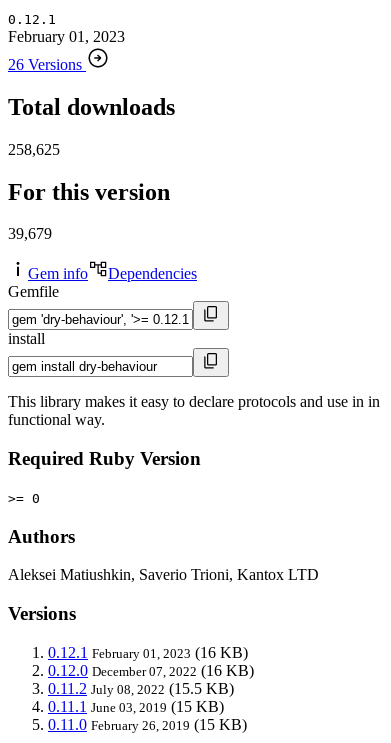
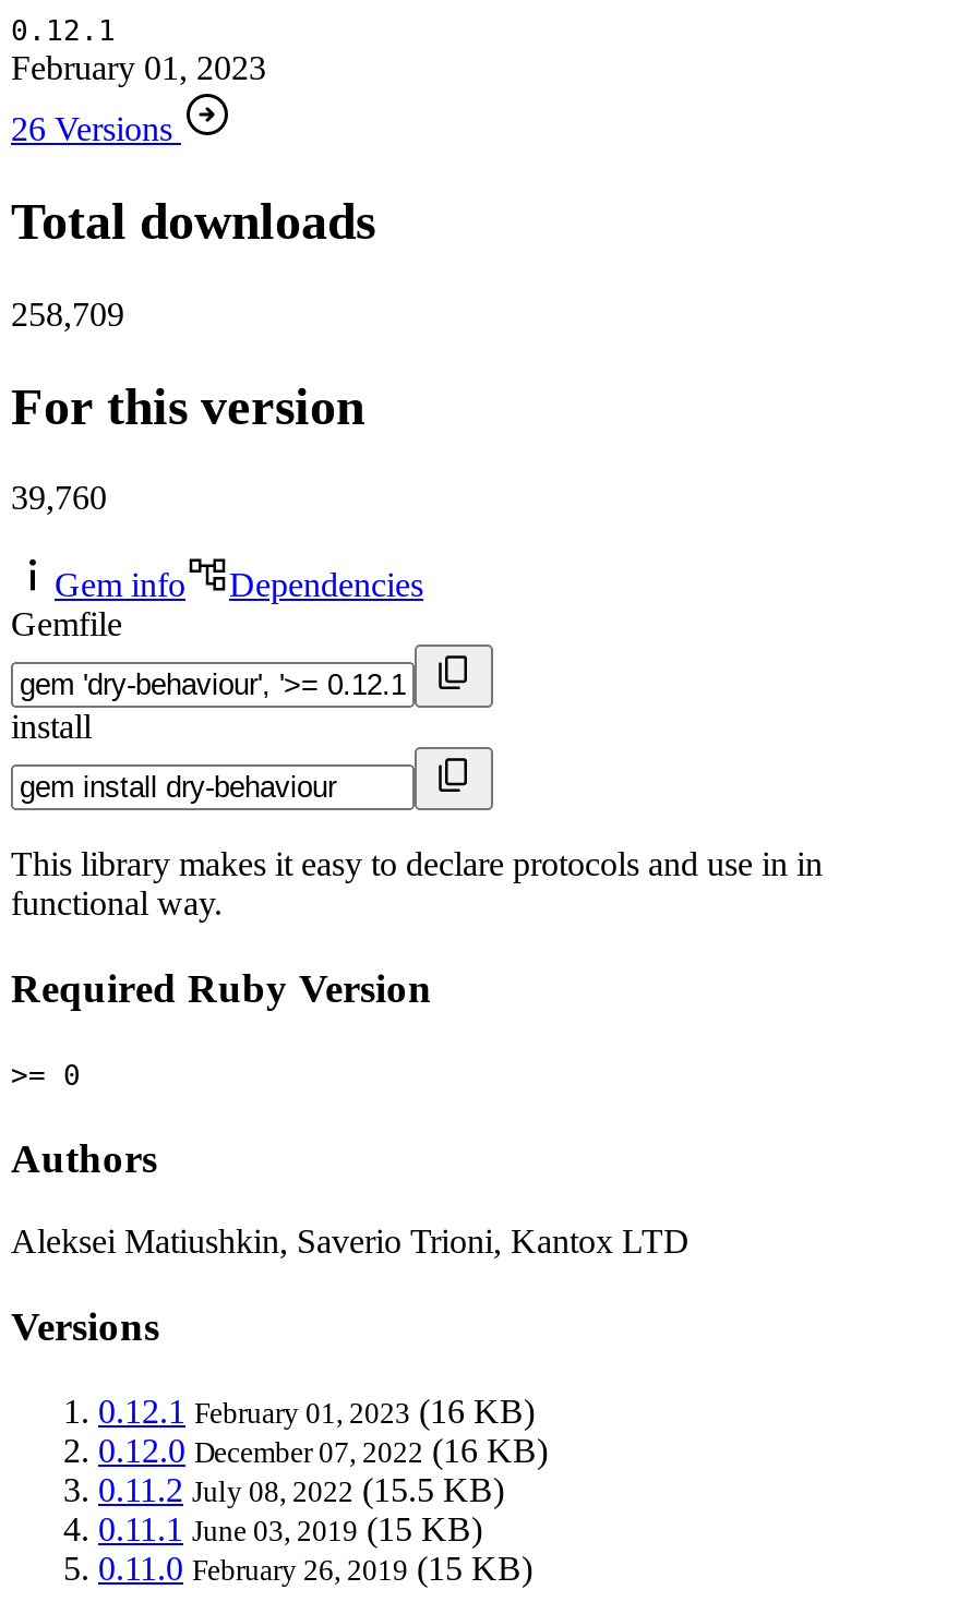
[8,141,60,158] 258,625 -> [11,295,124,332] 258,709
[8,225,52,242] 39,679 -> [11,480,107,517] 39,760

